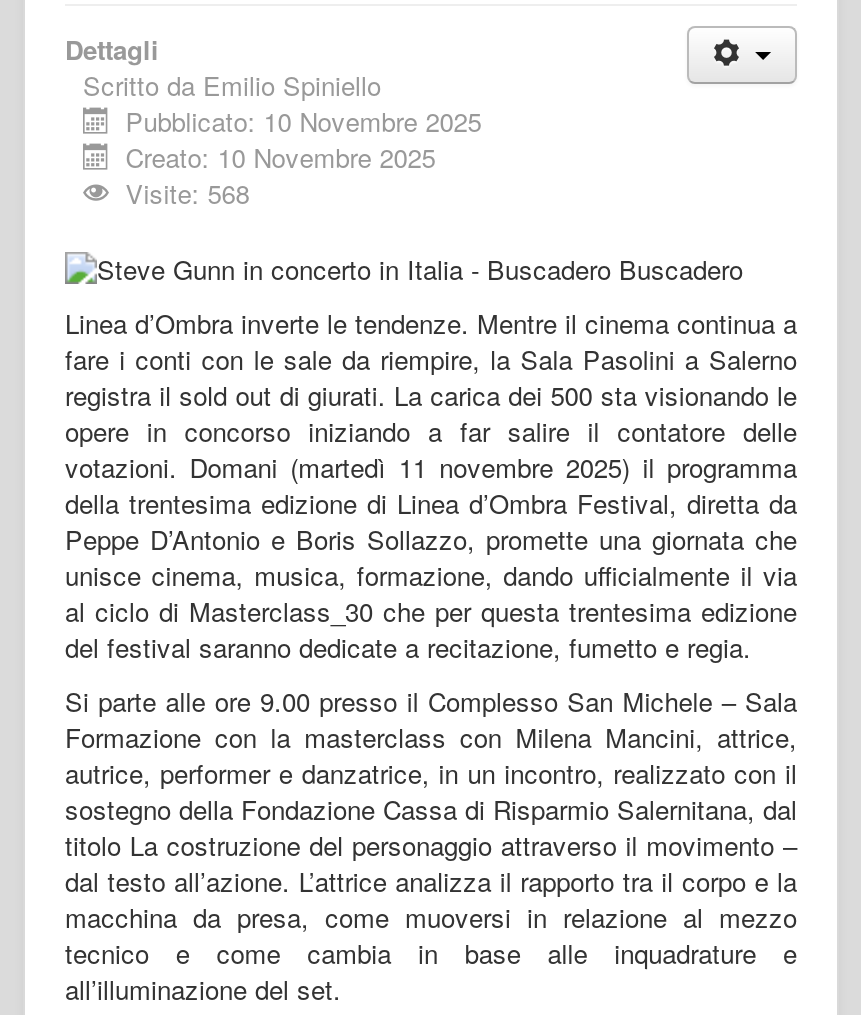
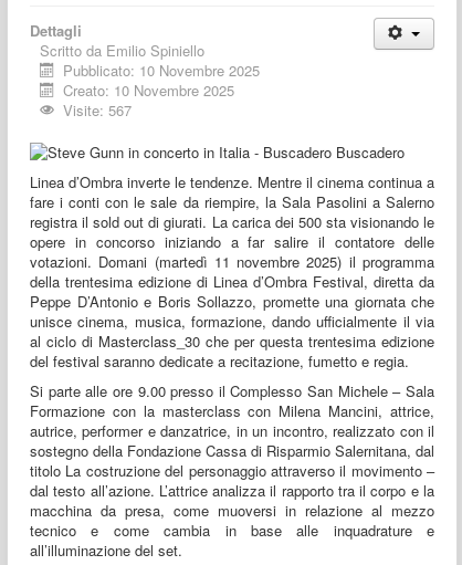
[125,174,249,212] Visite: 568 -> [63,99,132,120] Visite: 567

